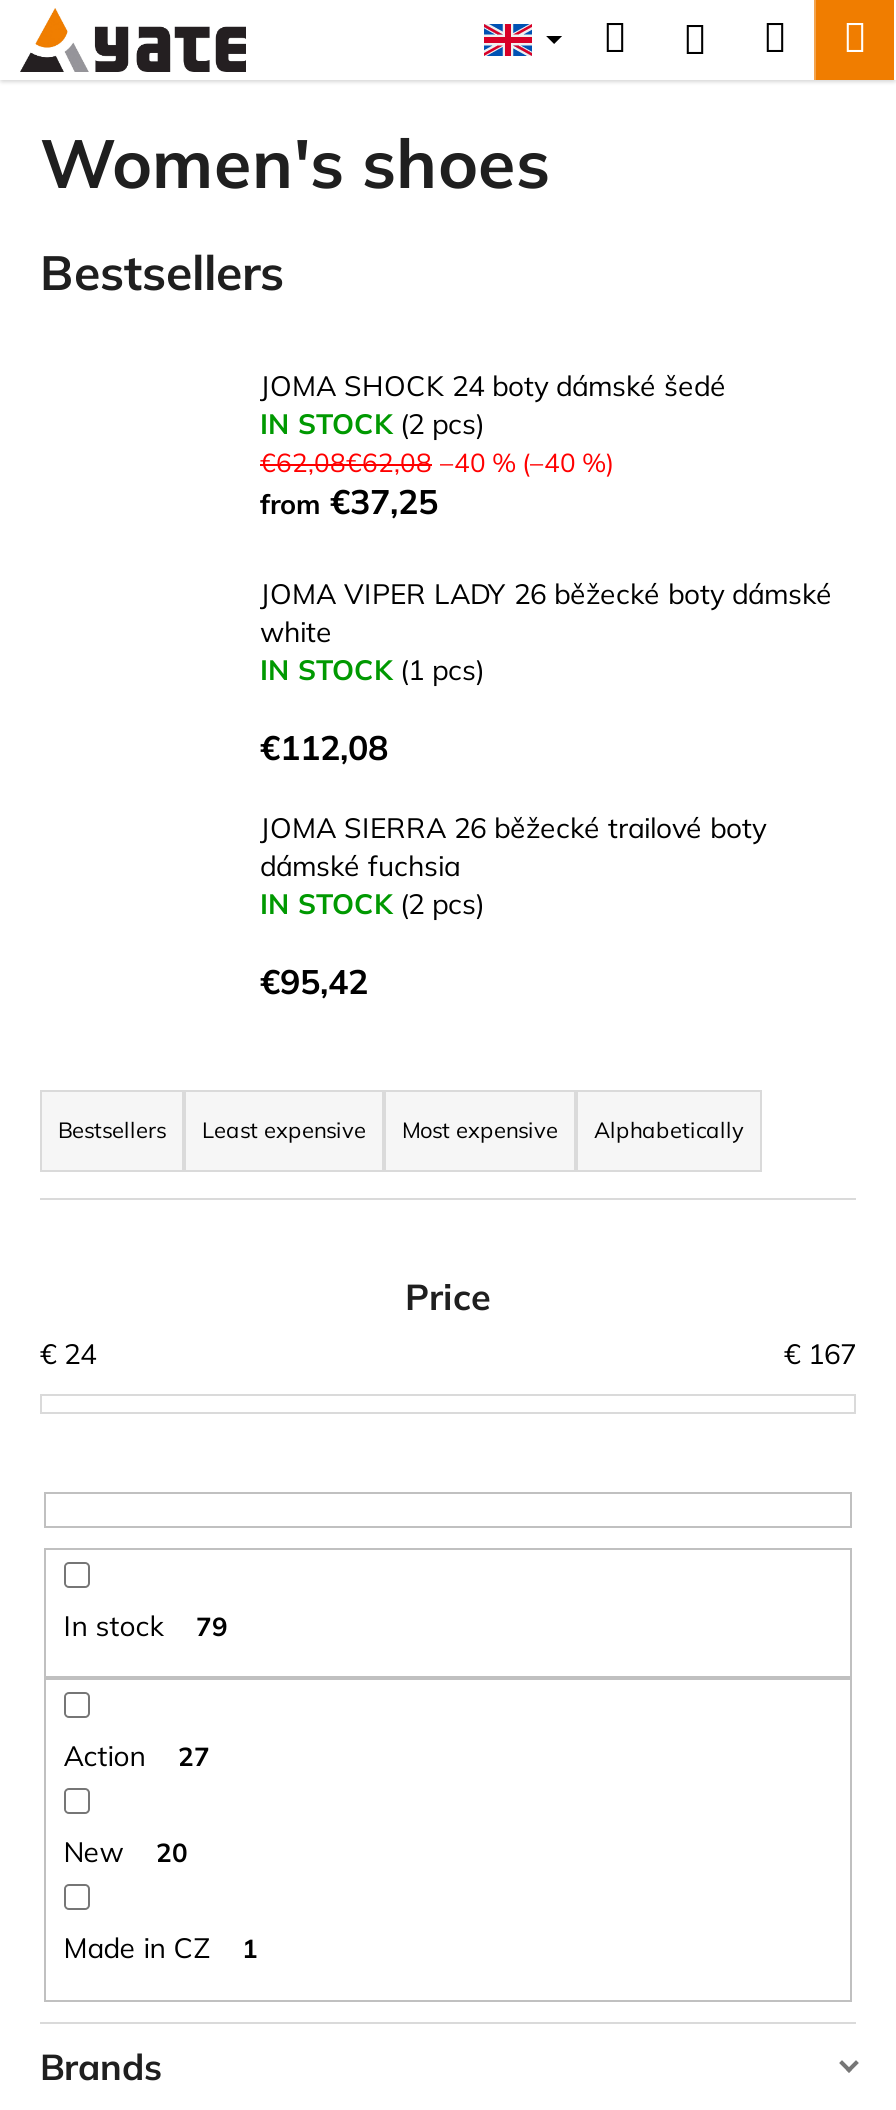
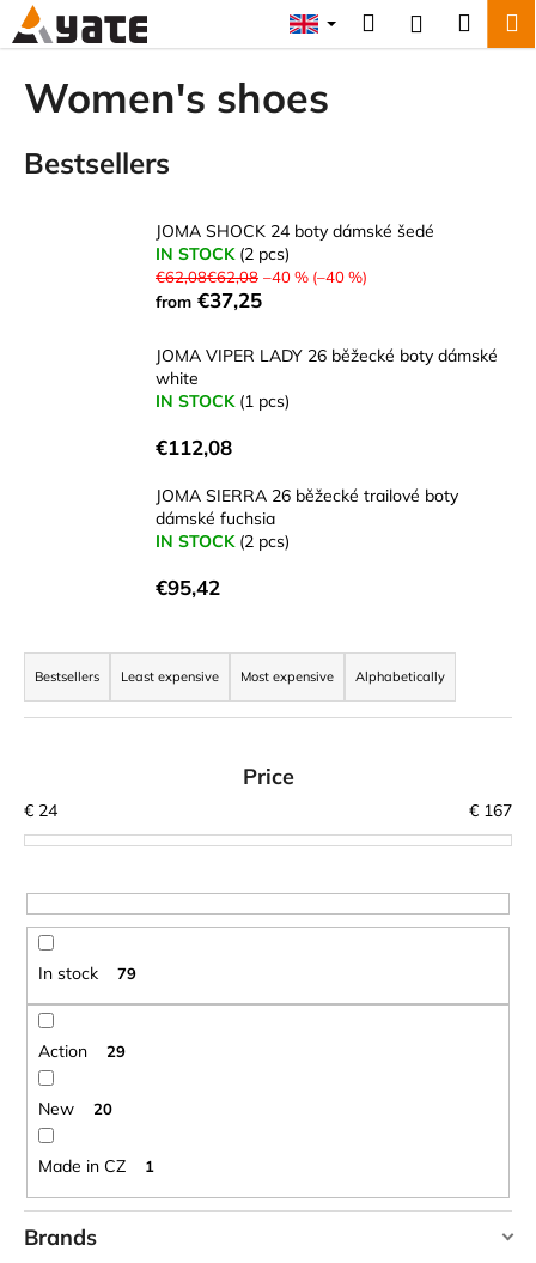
[178,1740,210,1772] 27 -> [106,1042,126,1061] 29

